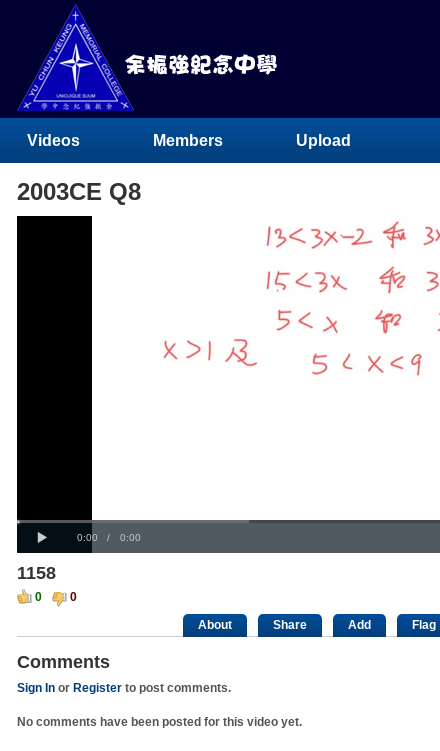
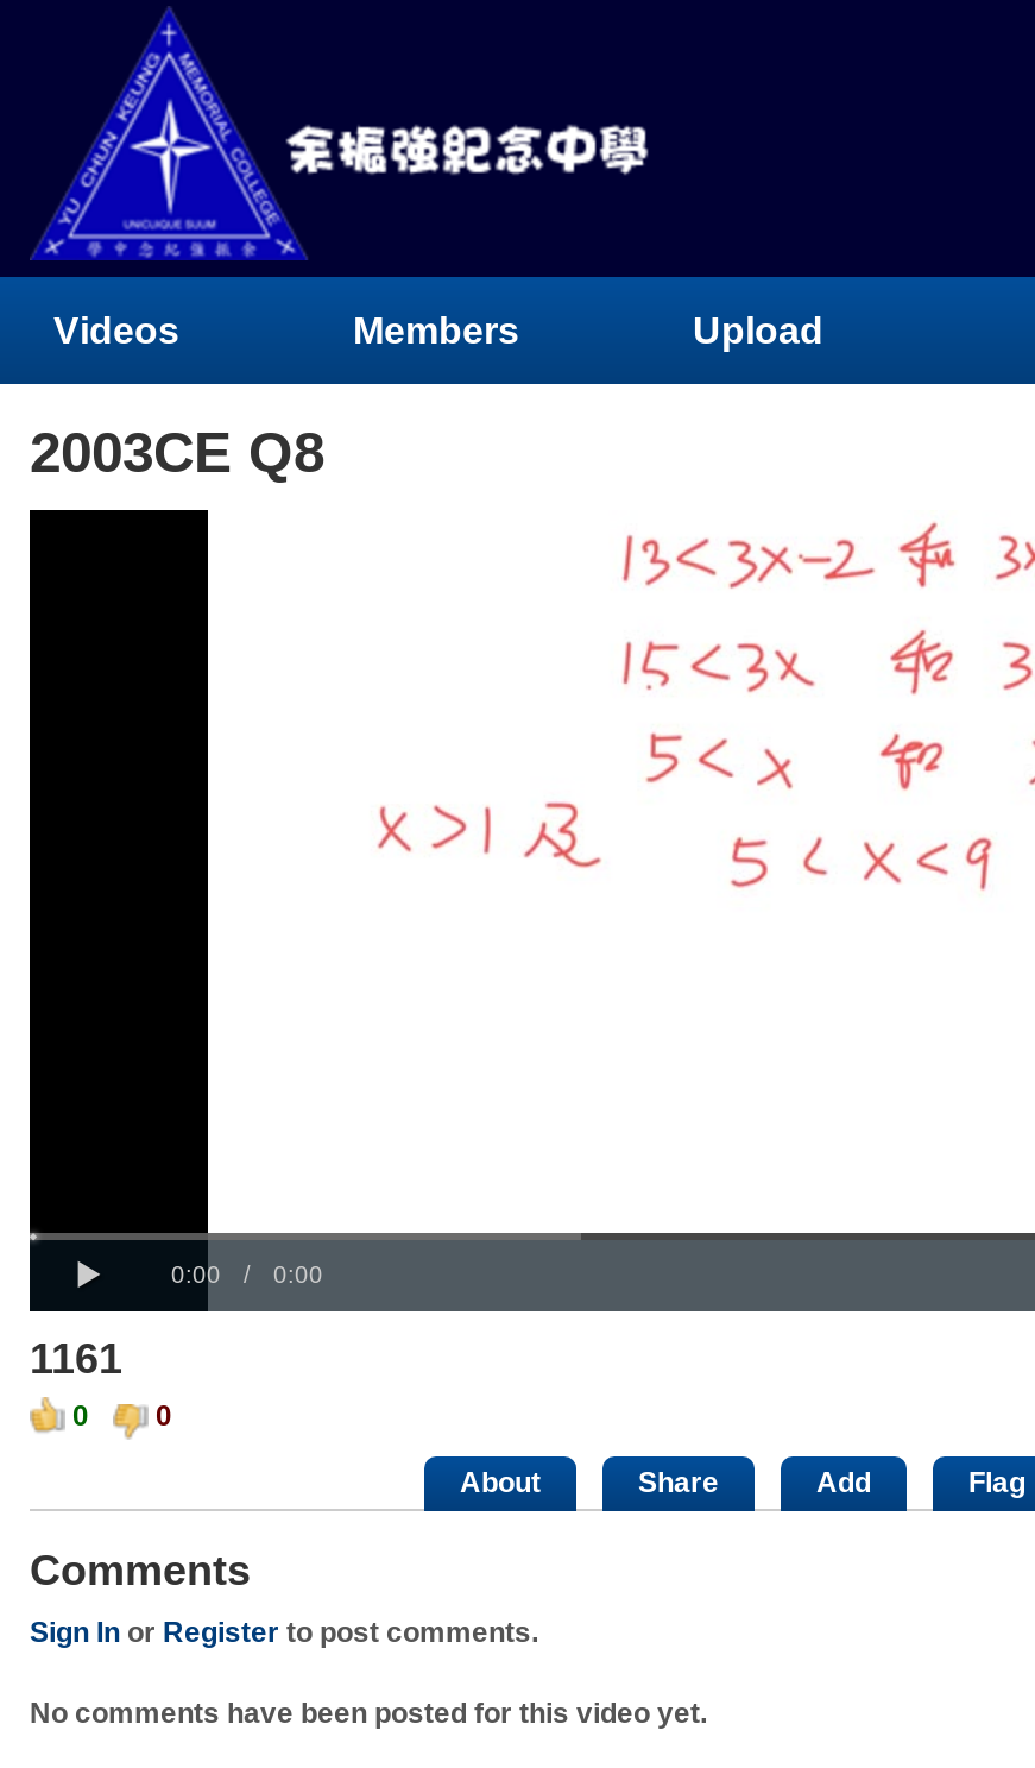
[17,563,56,583] 1158 -> [30,1335,122,1383] 1161

